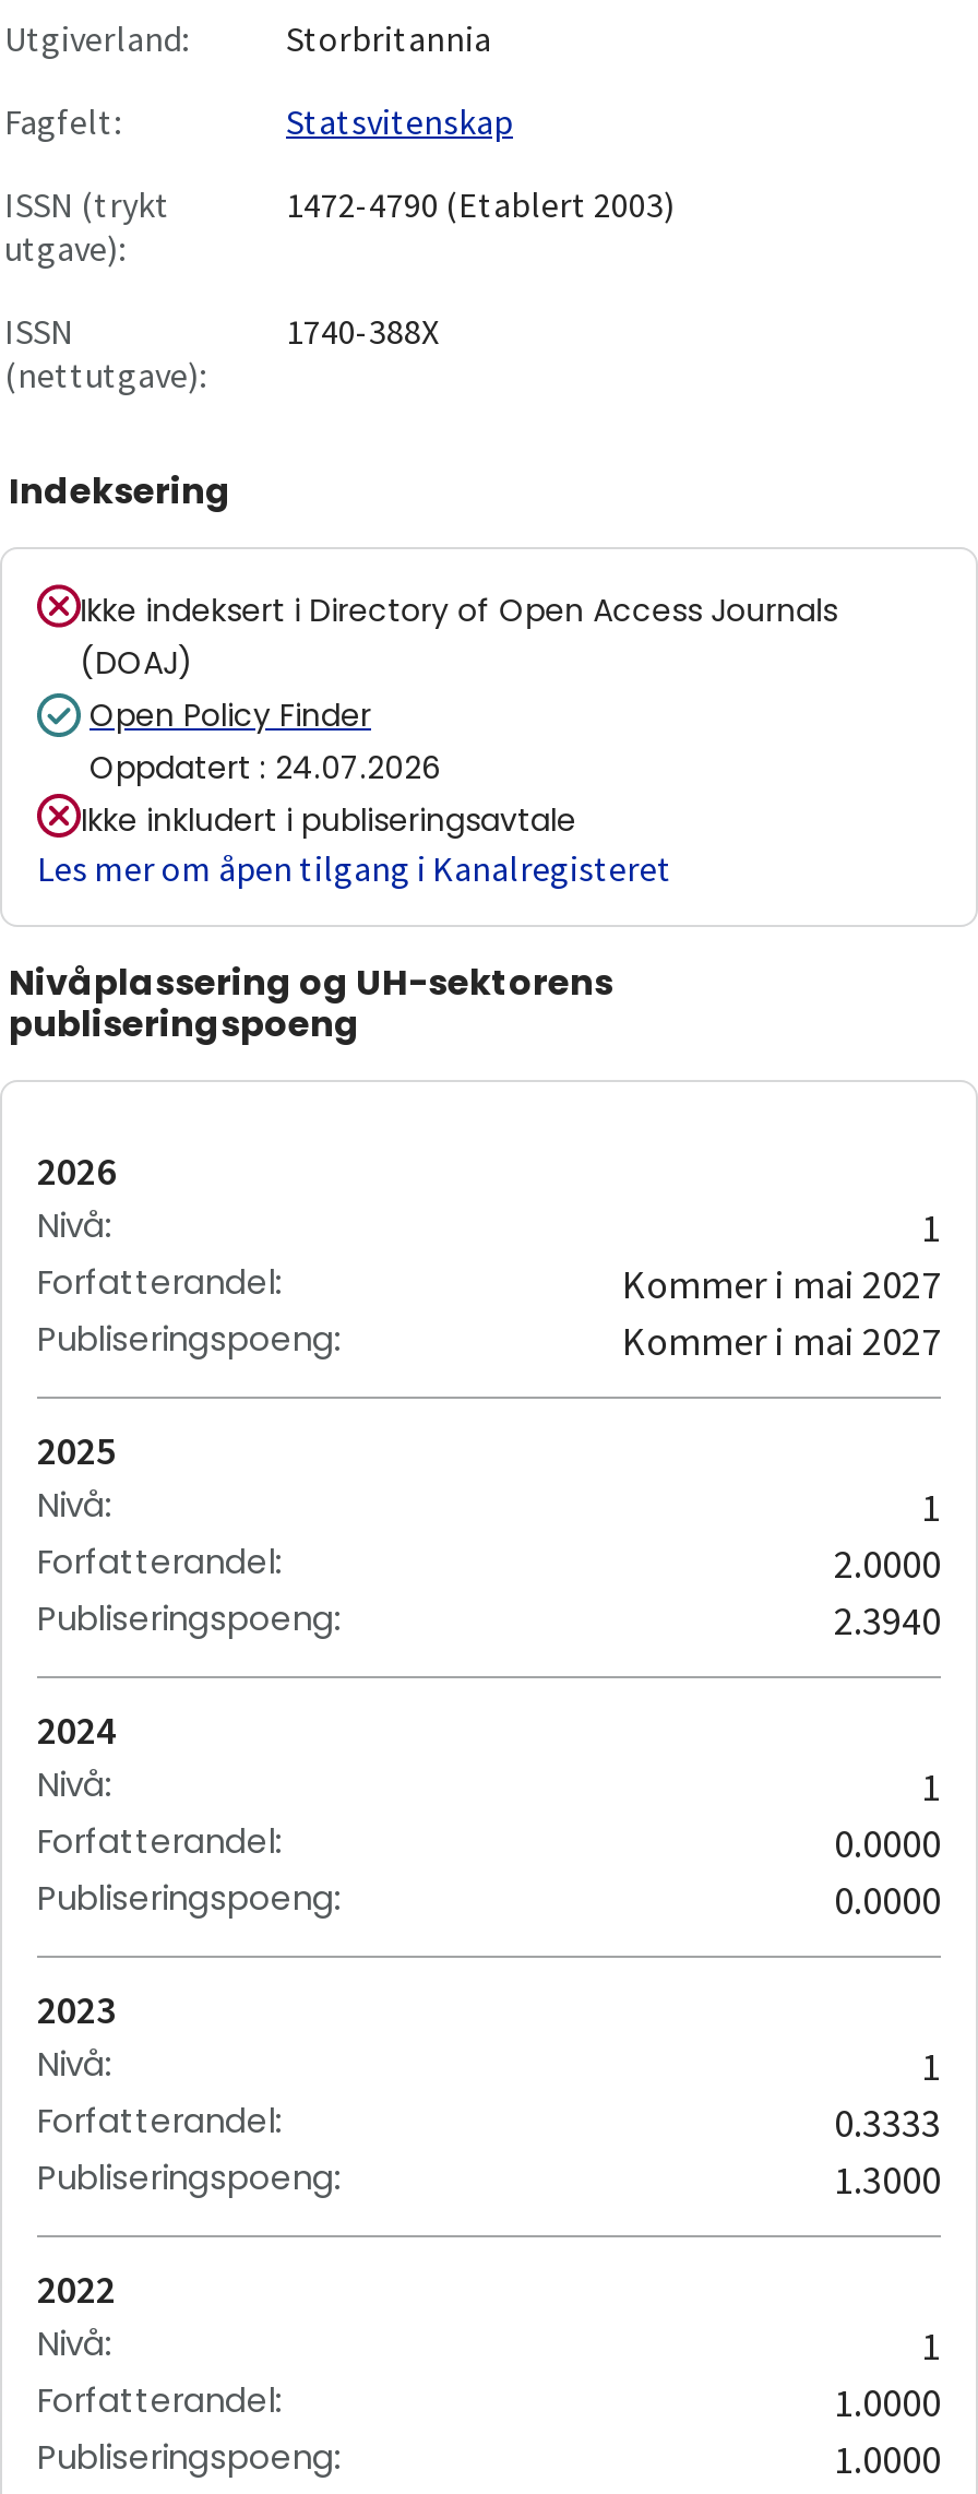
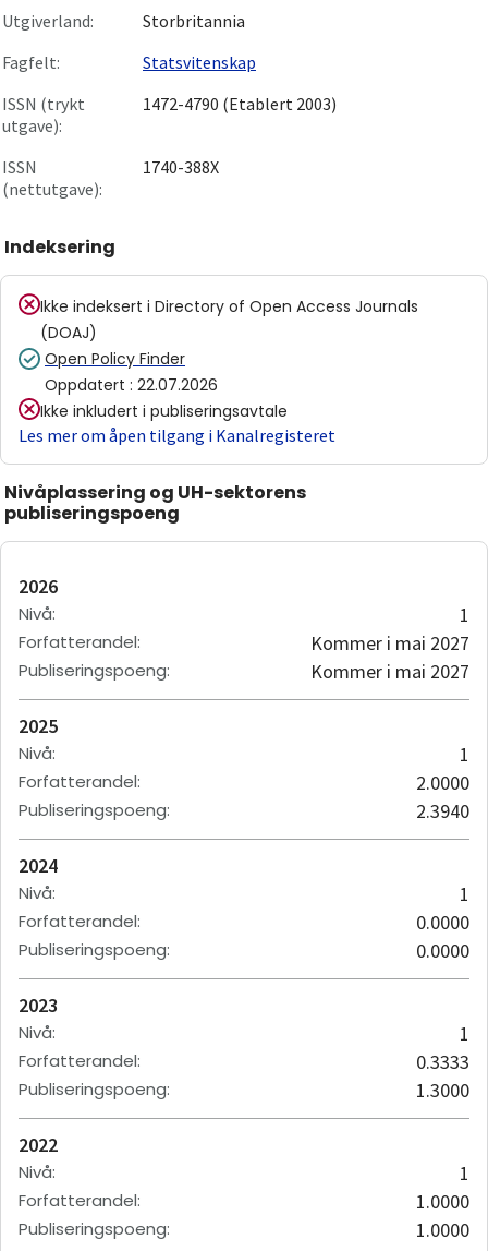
[90,746,441,789] Oppdatert: 24.07.2026 -> [45,374,218,396] Oppdatert: 22.07.2026

